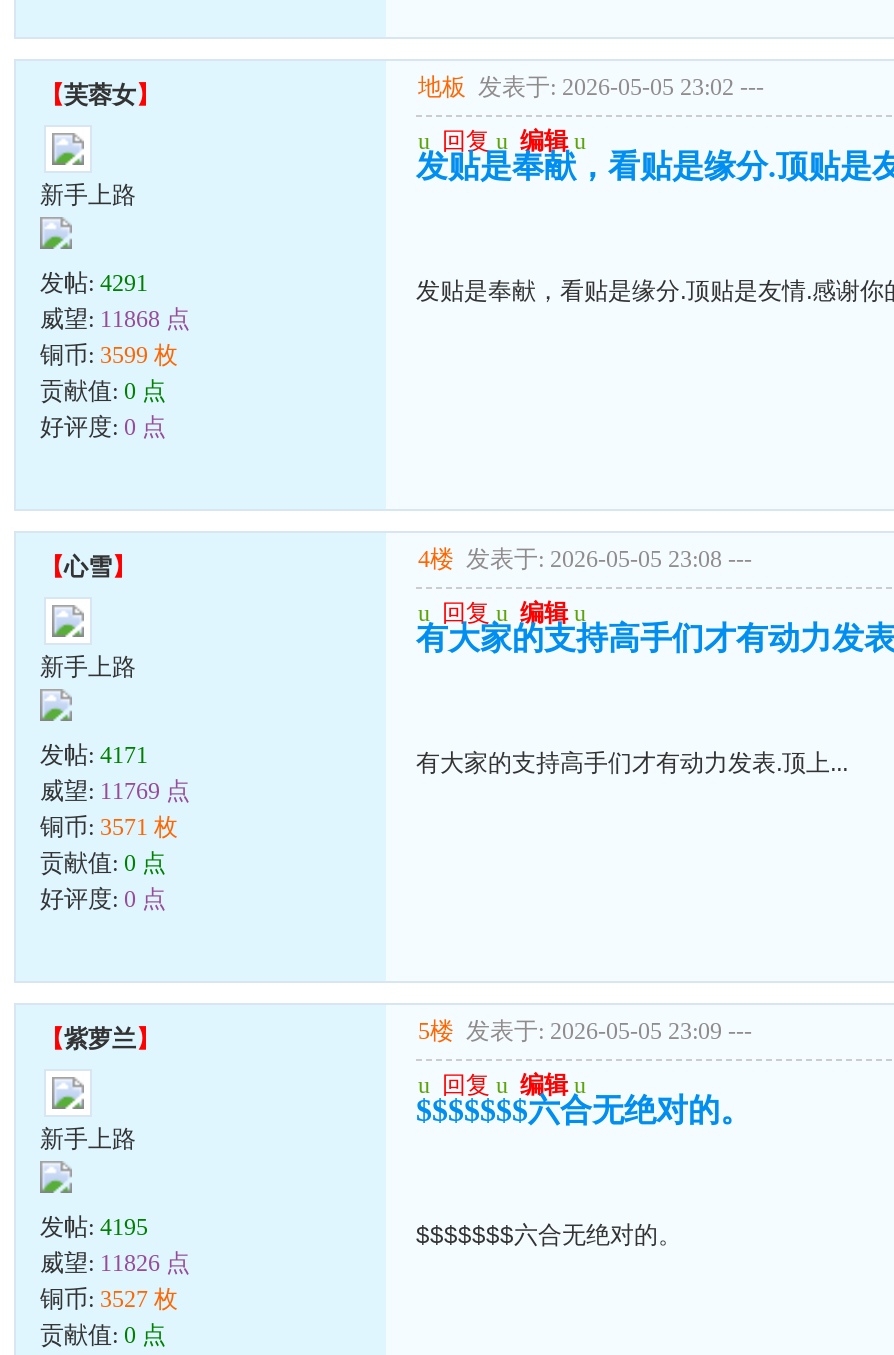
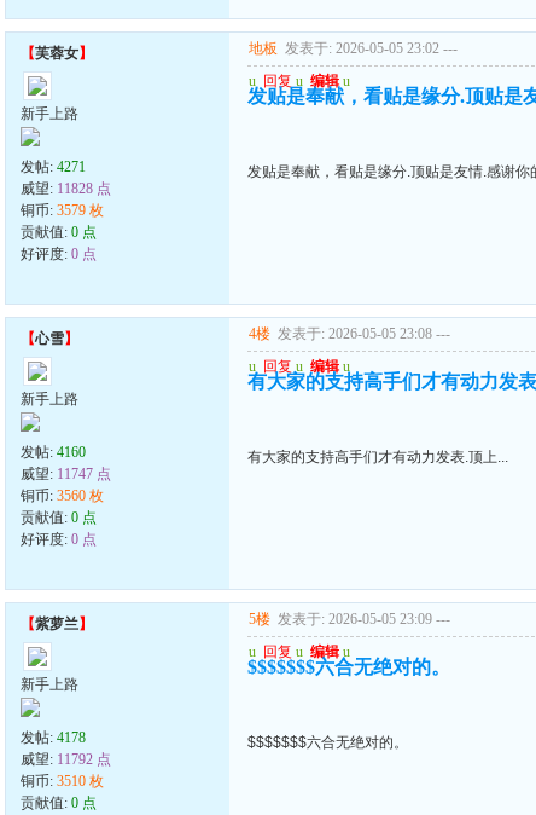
[40,269,148,297] 发帖: 4291 -> [21,158,86,175] 发帖: 4271
[40,305,190,333] 威望: 11868 点 -> [21,180,111,197] 威望: 11828 点
[40,341,178,369] 铜币: 3599 枚 -> [21,202,104,219] 铜币: 3579 枚
[40,741,148,769] 发帖: 4171 -> [21,444,86,460] 发帖: 4160
[40,777,190,805] 威望: 11769 点 -> [21,465,111,482] 威望: 11747 点
[40,813,178,841] 铜币: 3571 枚 -> [21,487,104,504] 铜币: 3560 枚
[40,1213,148,1241] 发帖: 4195 -> [21,729,86,746] 发帖: 4178
[40,1249,190,1277] 威望: 11826 点 -> [21,751,111,768] 威望: 11792 点
[40,1285,178,1313] 铜币: 3527 枚 -> [21,772,104,789] 铜币: 3510 枚

